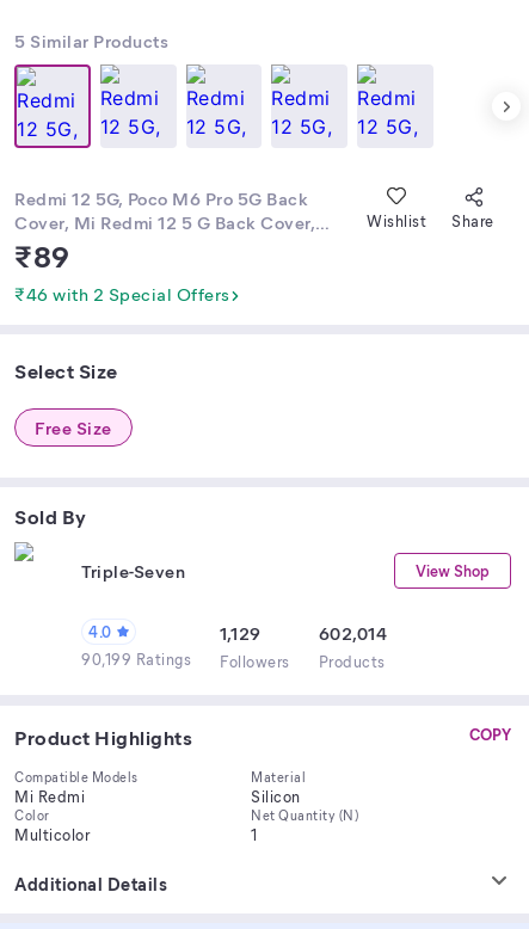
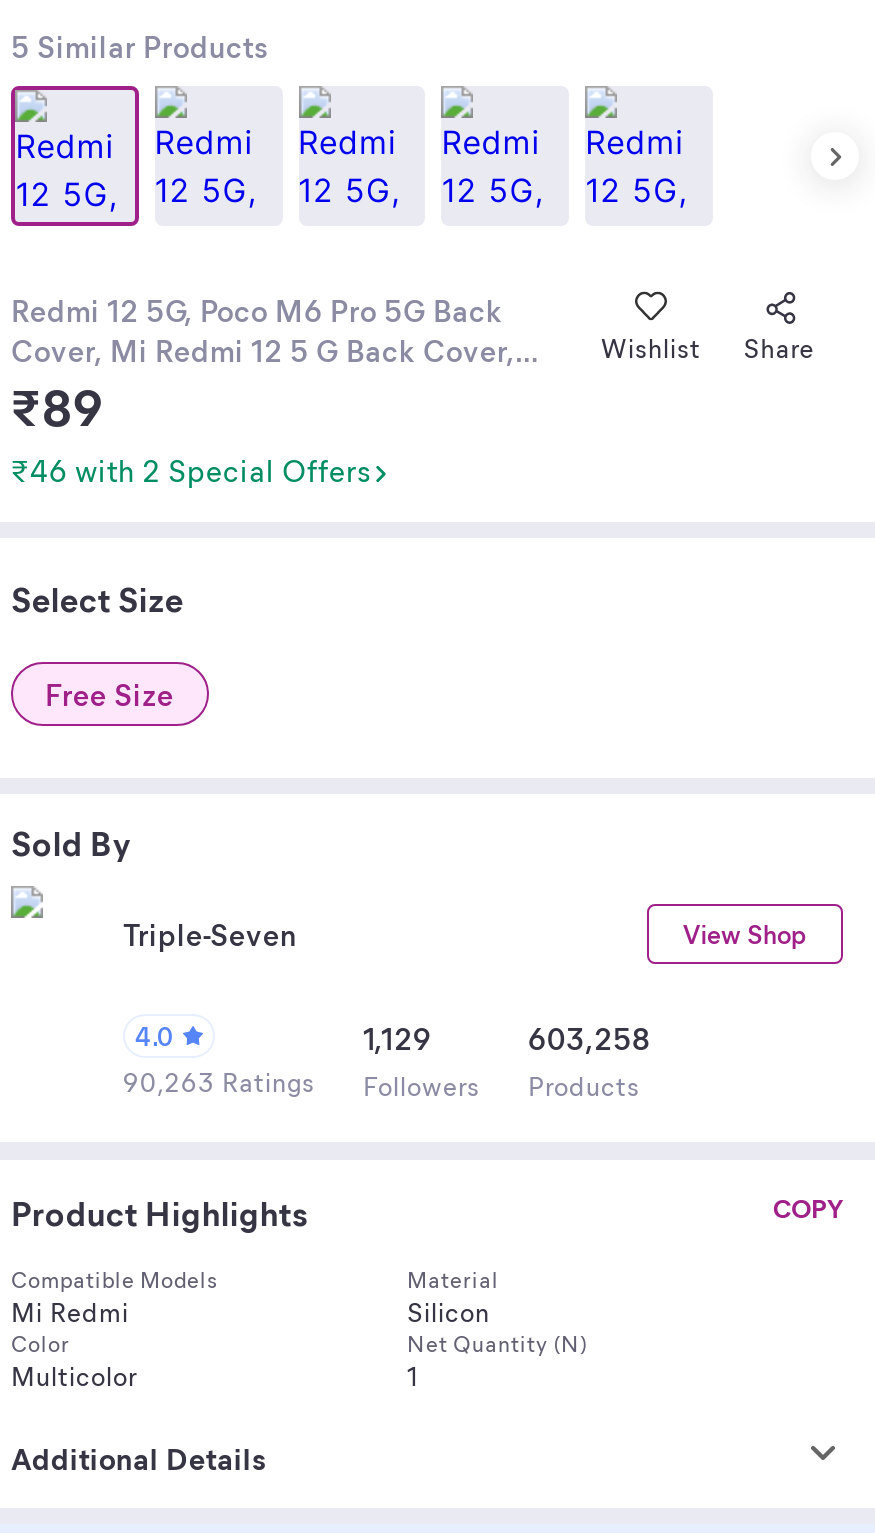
[318,621,387,645] 602,014 -> [528,1018,651,1058] 603,258
[81,648,385,671] 90,199 Ratings Followers Products -> [123,1064,640,1102] 90,263 Ratings Followers Products

